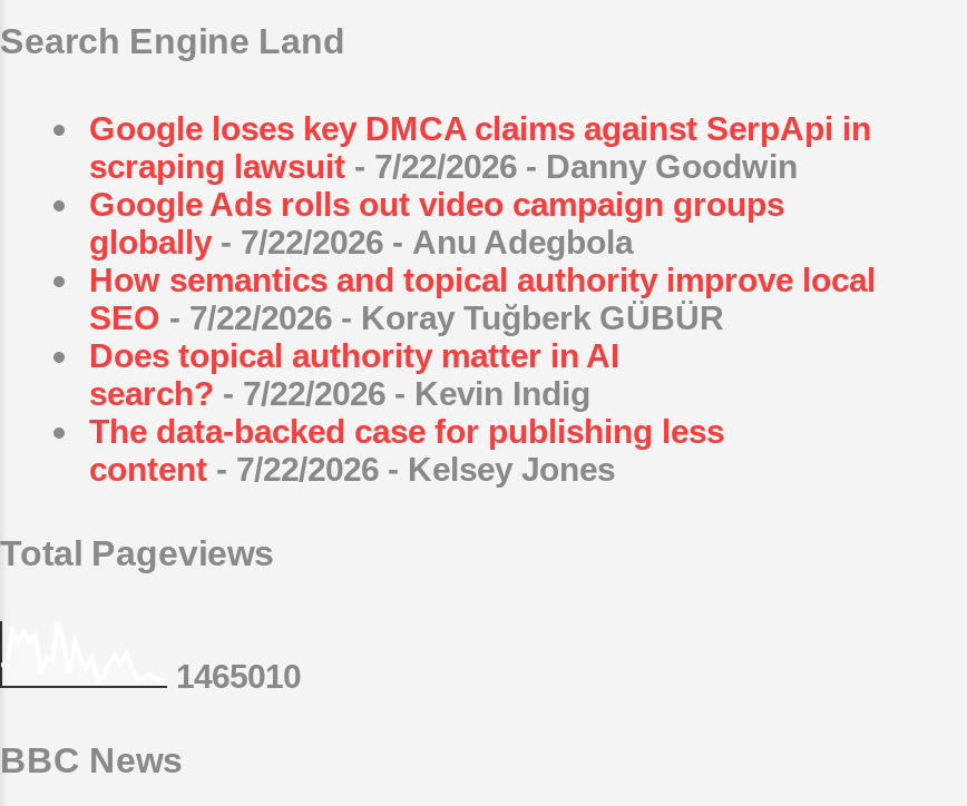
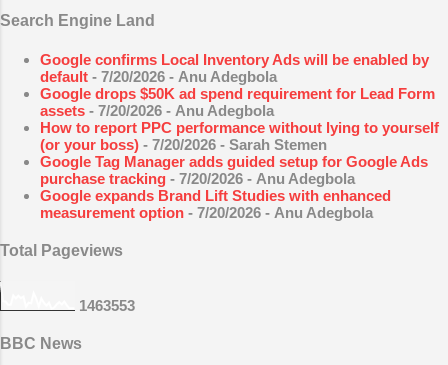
[89,109,876,487] Google loses key DMCA claims against SerpApi in | scraping lawsuit - 7/22/2026 - Danny Goodwin | Google Ads rolls out video campaign groups | globally - 7/22/2026 - Anu Adegbola | How semantics and topical authority improve local | SEO - 7/22/2026 - Koray Tuğberk GÜBÜR | Does topical authority matter in AI | search? - 7/22/2026 - Kevin Indig | The data-backed case for publishing less | content - 7/22/2026 - Kelsey Jones -> [40,51,439,221] Google confirms Local Inventory Ads will be enabled by | default - 7/20/2026 - Anu Adegbola | Google drops $50K ad spend requirement for Lead Form | assets - 7/20/2026 - Anu Adegbola | How to report PPC performance without lying to yourself | (or your boss) - 7/20/2026 - Sarah Stemen | Google Tag Manager adds guided setup for Google Ads | purchase tracking - 7/20/2026 - Anu Adegbola | Google expands Brand Lift Studies with enhanced | measurement option - 7/20/2026 - Anu Adegbola
[176,657,301,694] 1465010 -> [79,297,135,314] 1463553

